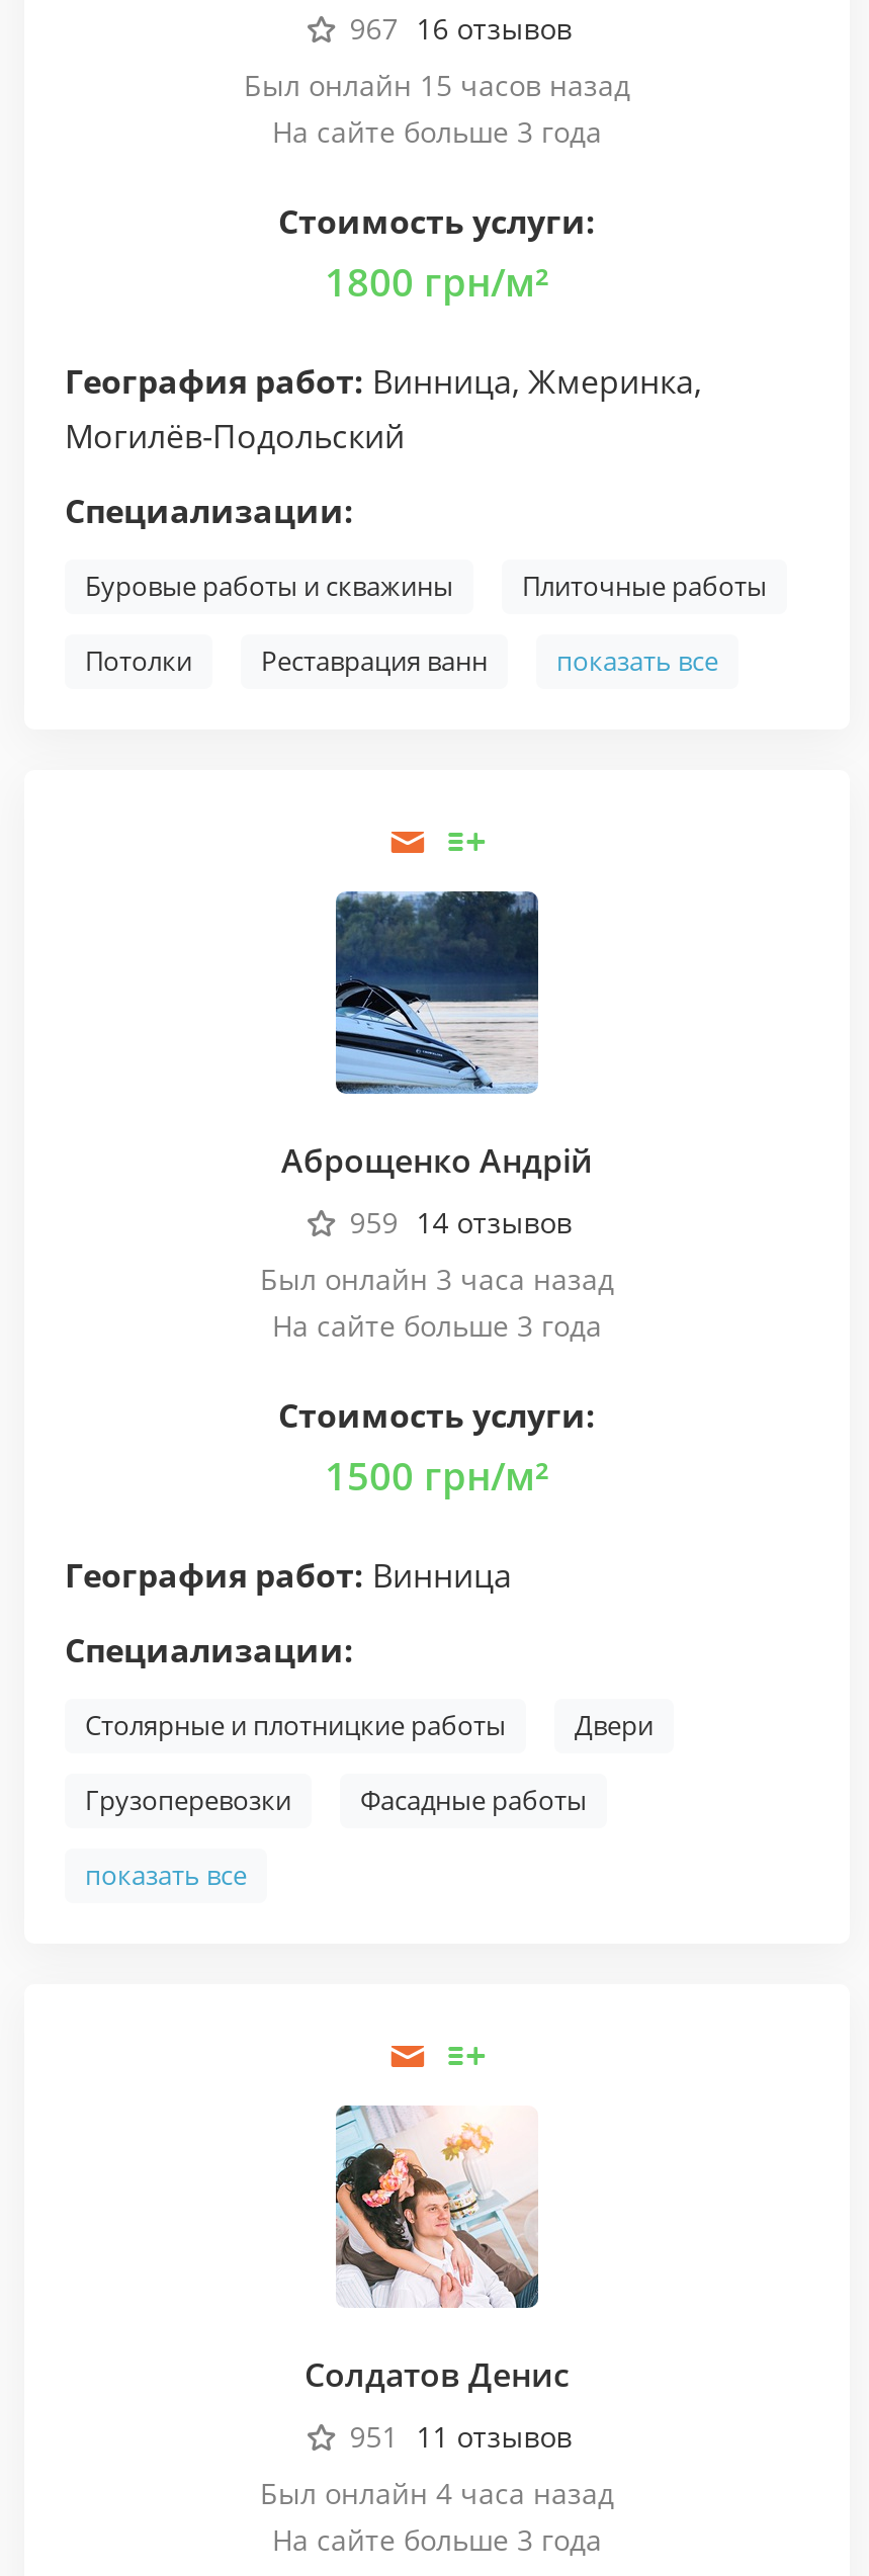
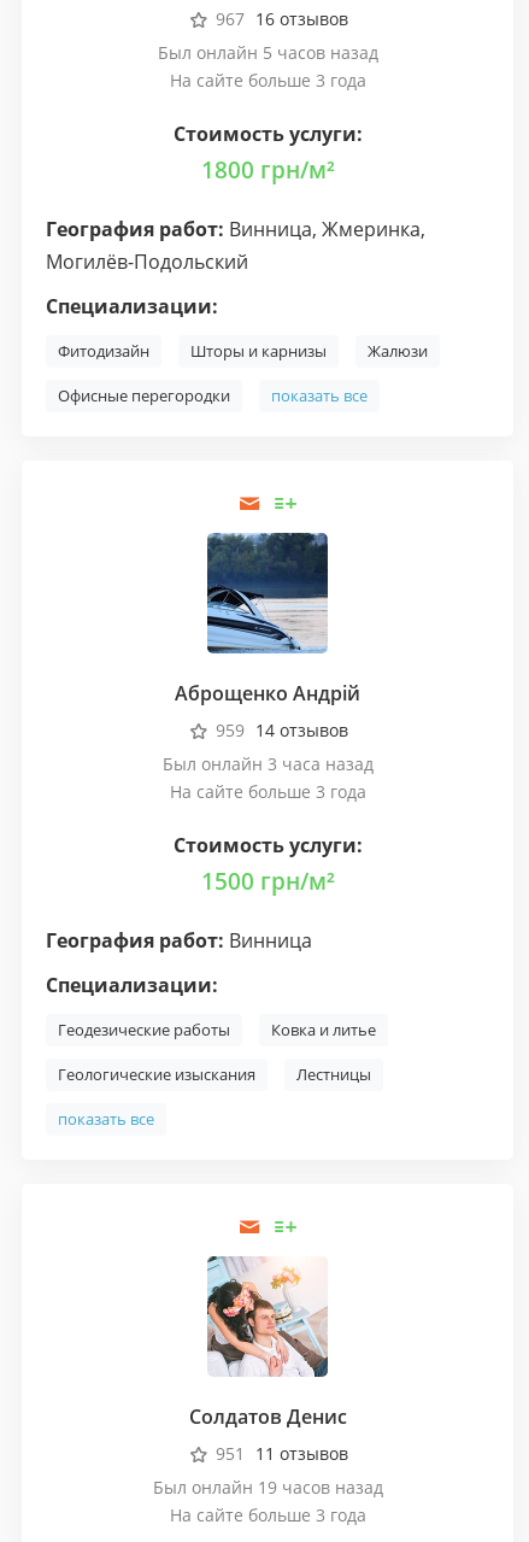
[244,66,630,104] Был онлайн 15 часов назад -> [157,41,378,64] Был онлайн 5 часов назад
[85,568,767,604] Буровые работы и скважины | Плиточные работы -> [58,340,428,362] Фитодизайн | Шторы и карнизы | Жалюзи
[85,642,488,679] Потолки | Реставрация ванн -> [58,385,230,406] Офисные перегородки
[85,1707,654,1743] Столярные и плотницкие работы | Двери -> [58,1019,376,1040] Геодезические работы | Ковка и литье
[85,1782,587,1818] Грузоперевозки | Фасадные работы -> [58,1063,371,1085] Геологические изыскания | Лестницы
[260,2474,614,2512] Был онлайн 4 часа назад -> [152,1476,383,1499] Был онлайн 19 часов назад

